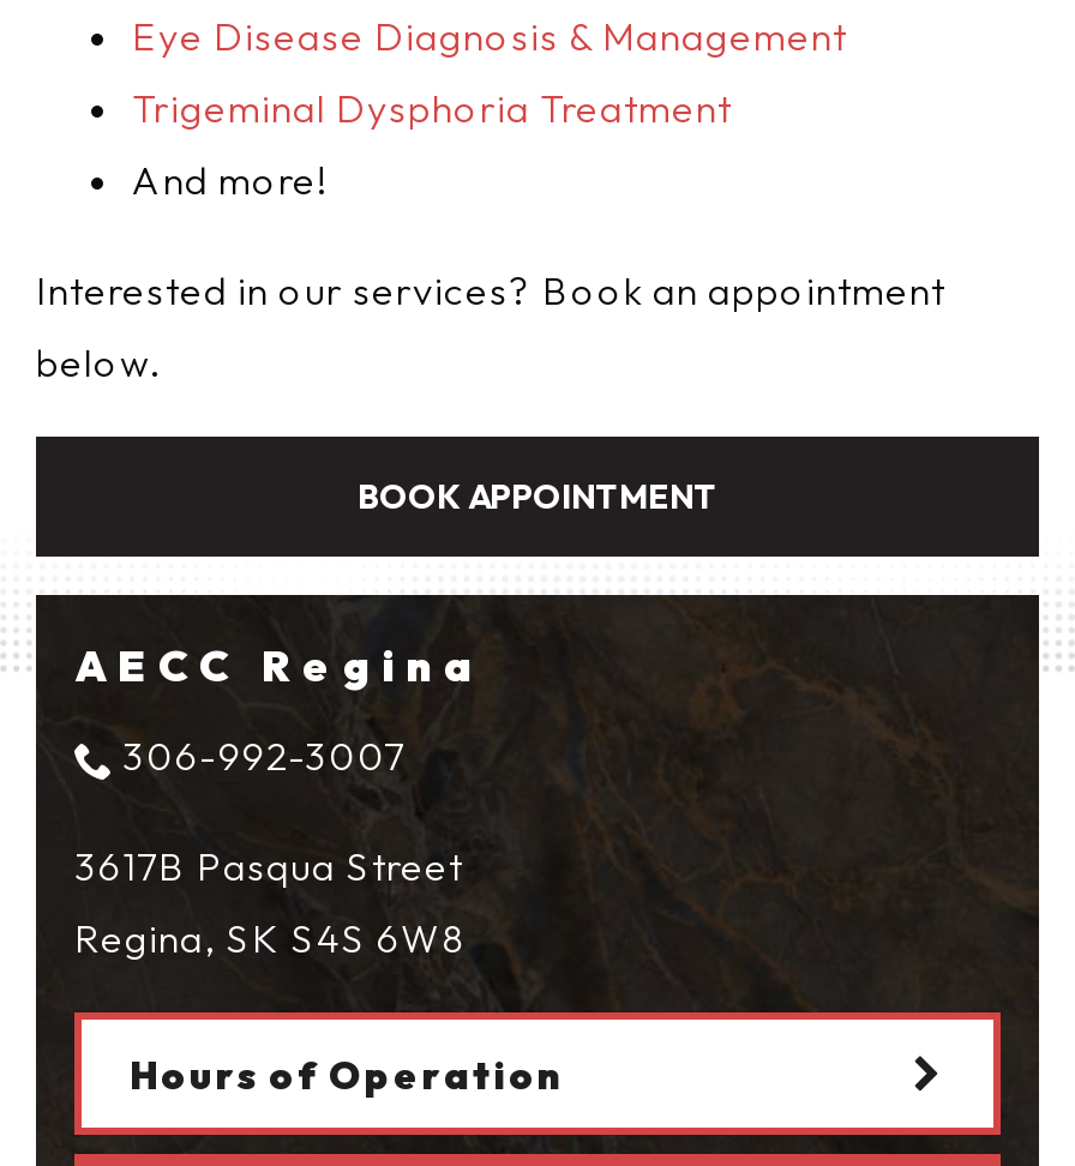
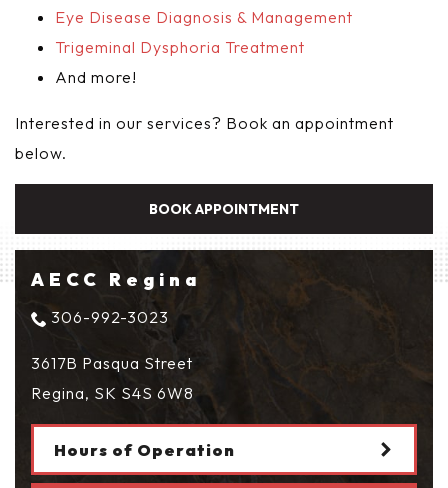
[122,732,406,779] 306-992-3007 -> [51,307,169,327] 306-992-3023

